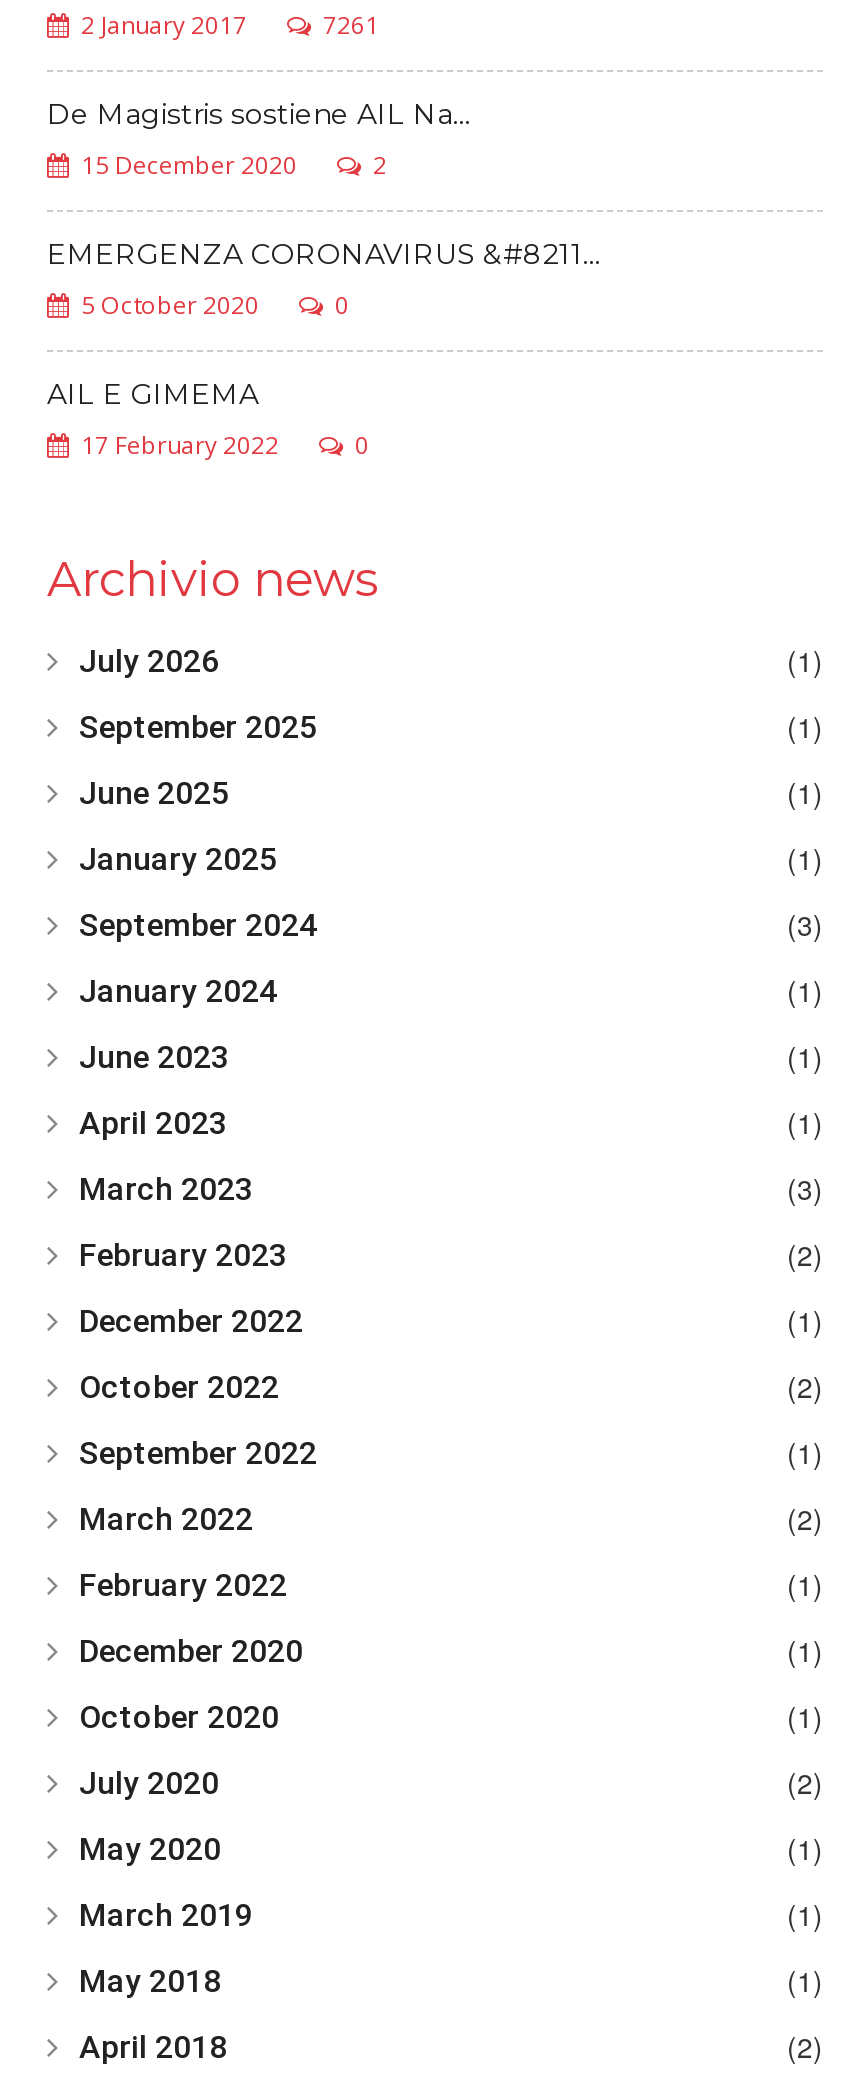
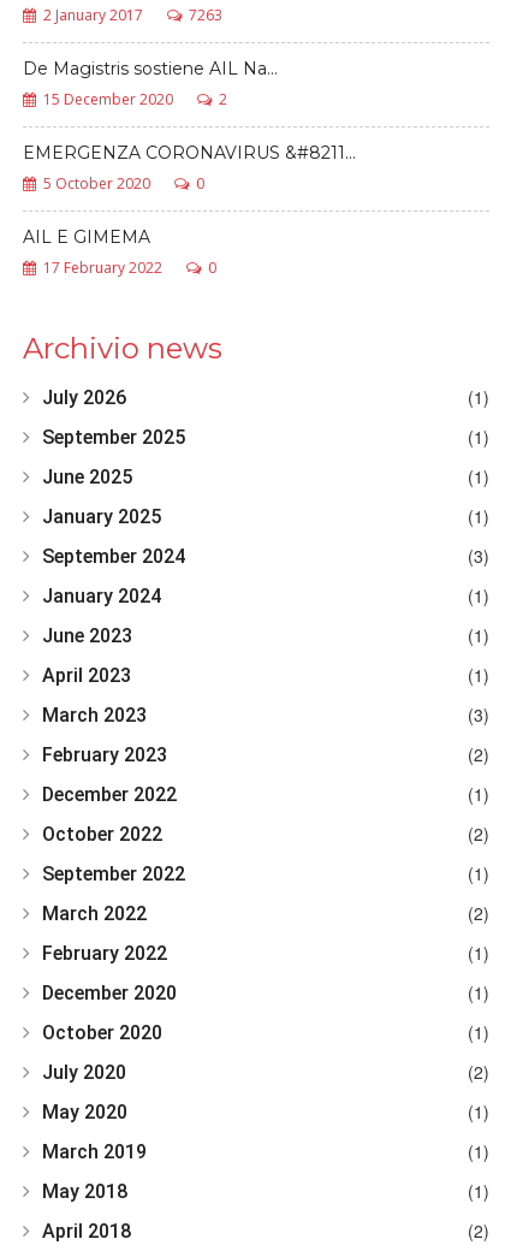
[323,8,379,42] 7261 -> [189,5,222,25] 7263

